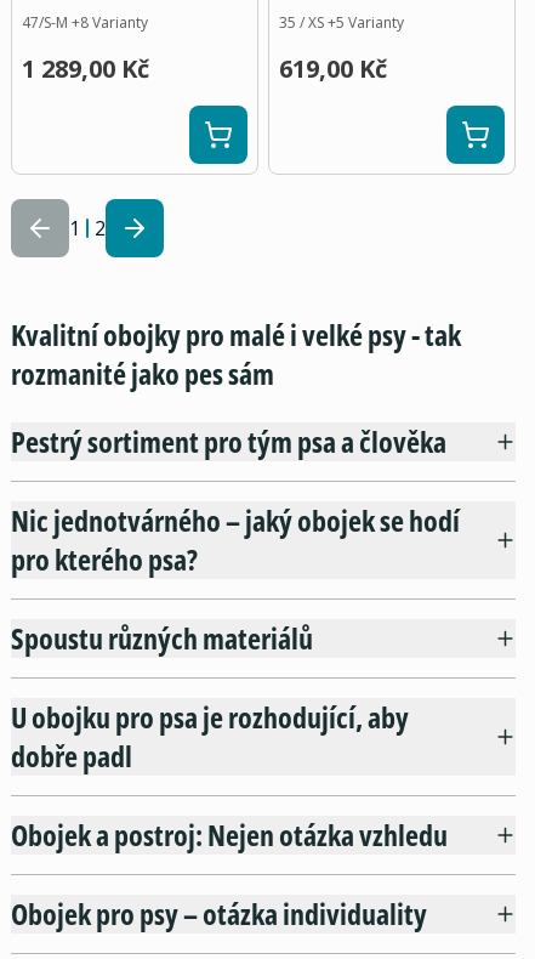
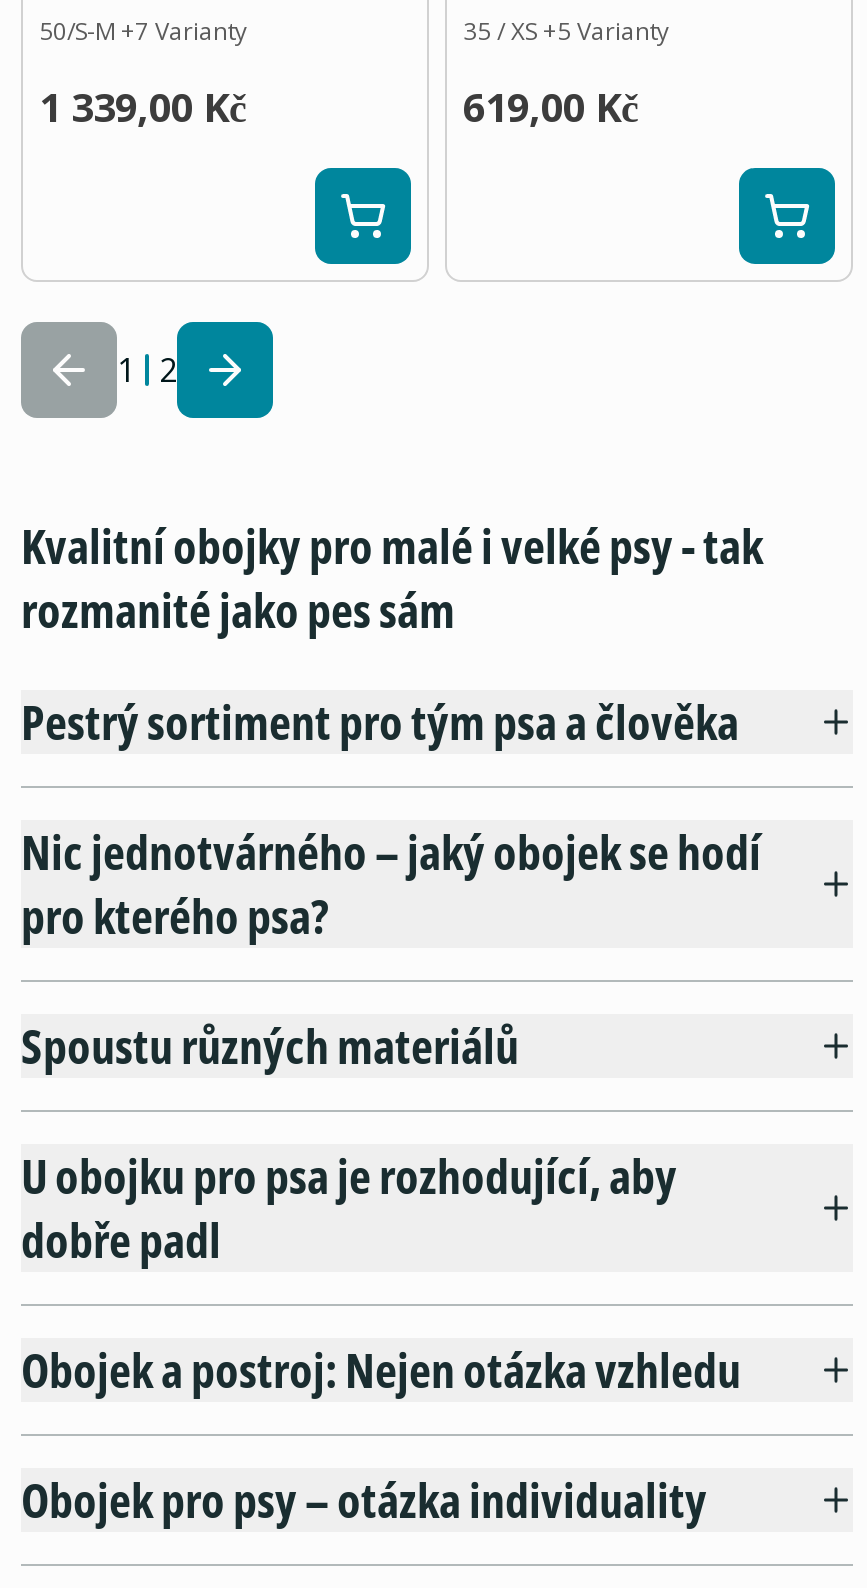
[22,12,148,33] 47/S-M +8 Varianty -> [39,14,247,48] 50/S-M +7 Varianty
[22,52,149,85] 1 289,00 Kč -> [39,80,247,134] 1 339,00 Kč

